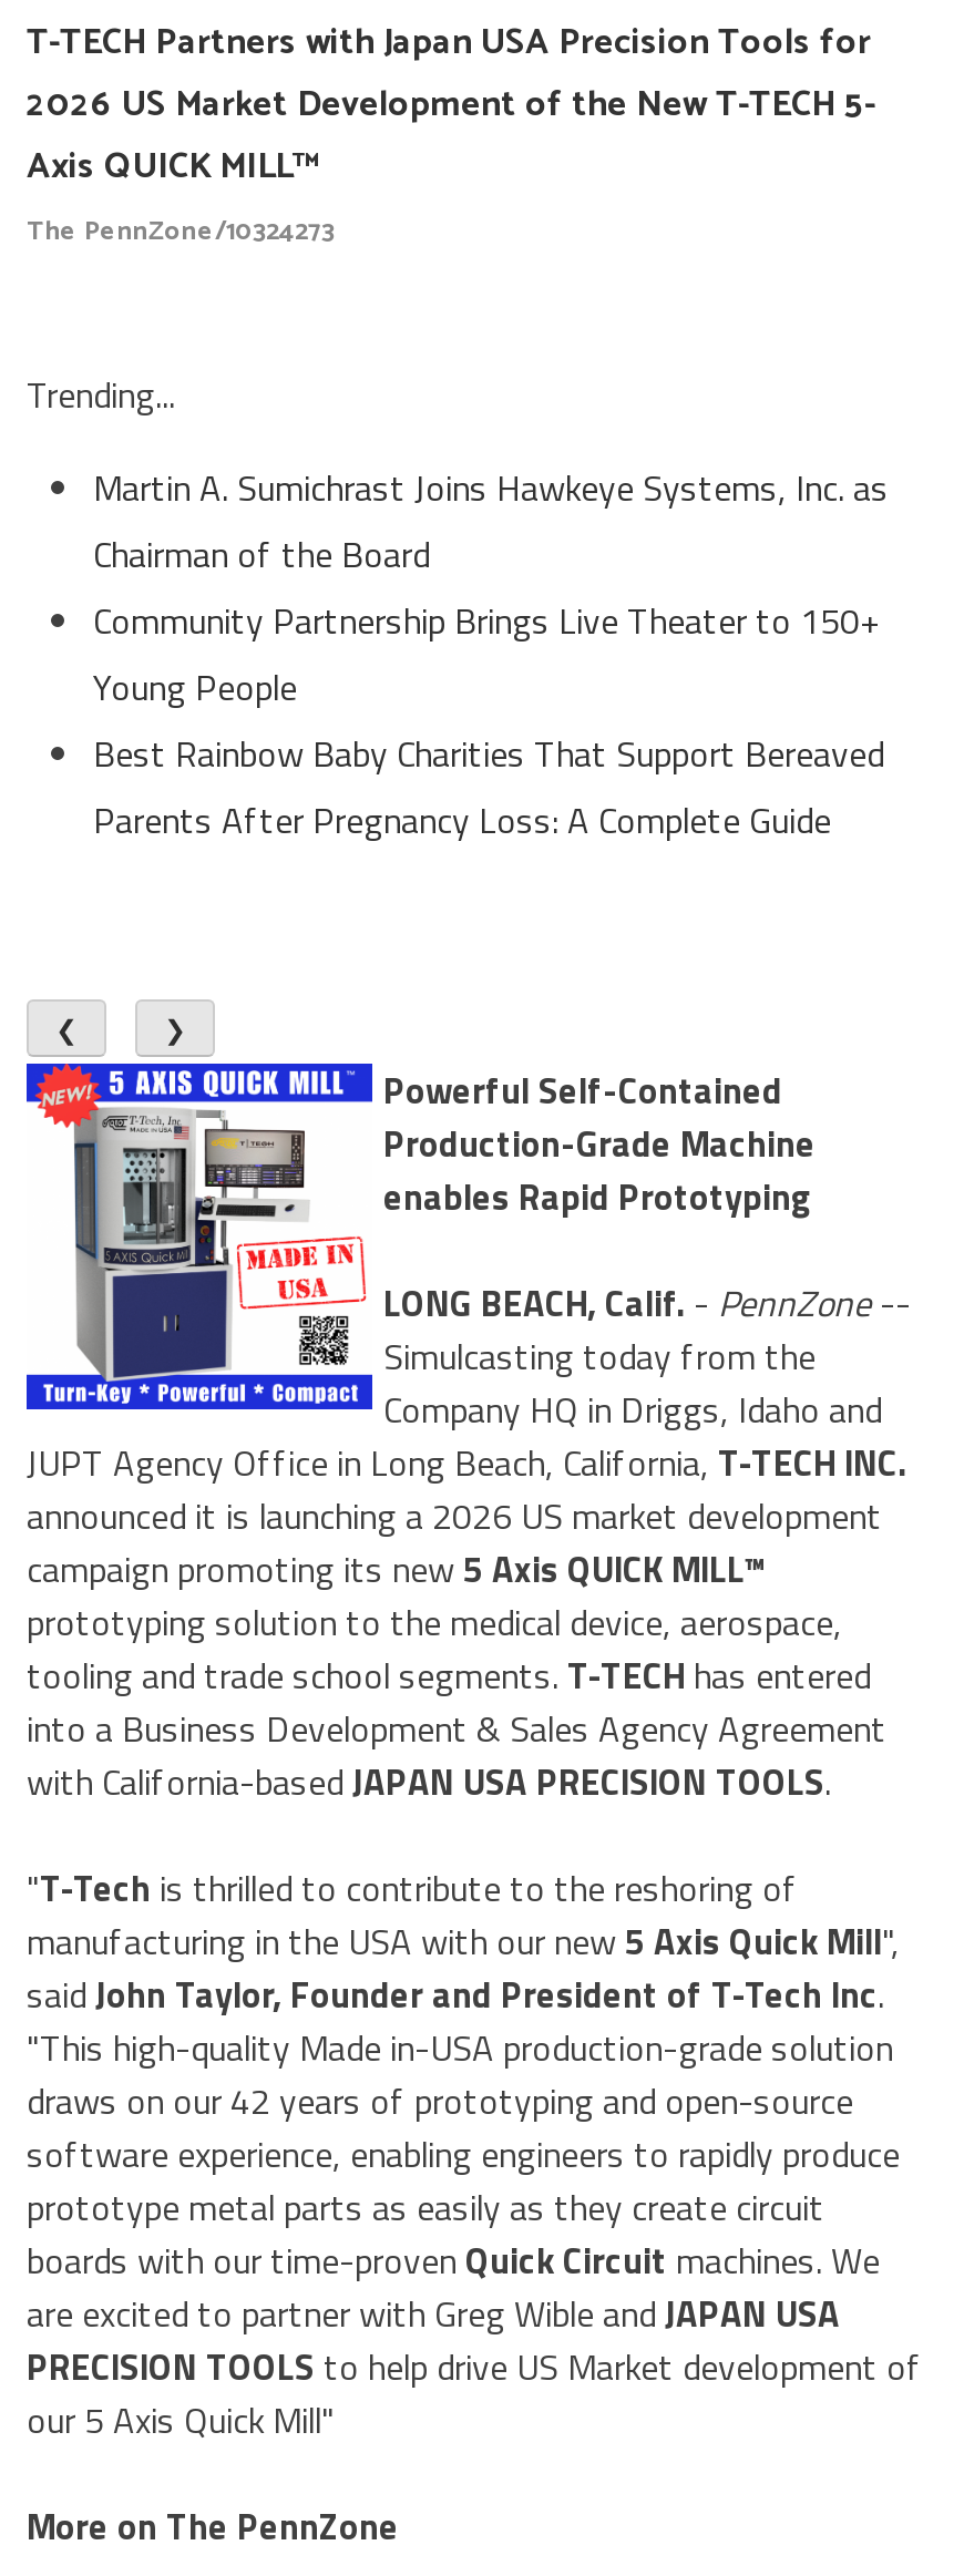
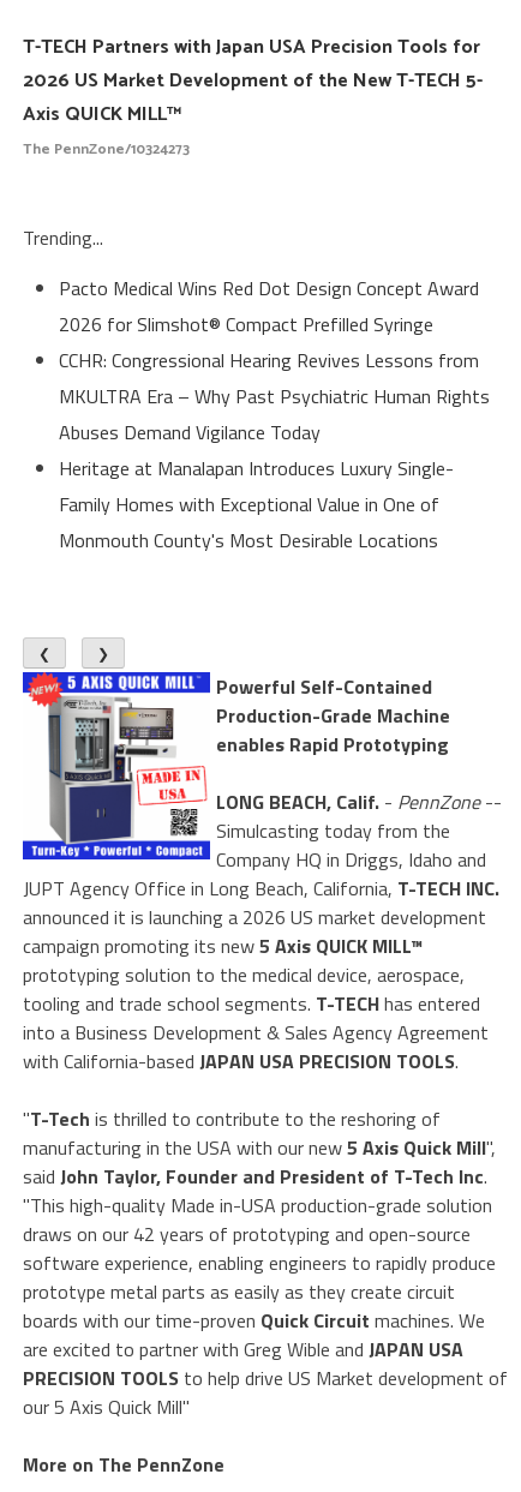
[93,461,889,846] Martin A. Sumichrast Joins Hawkeye Systems, Inc. as | Chairman of the Board | Community Partnership Brings Live Theater to 150+ | Young People | Best Rainbow Baby Charities That Support Bereaved | Parents After Pregnancy Loss: A Complete Guide -> [59,274,490,555] Pacto Medical Wins Red Dot Design Concept Award | 2026 for Slimshot® Compact Prefilled Syringe | CCHR: Congressional Hearing Revives Lessons from | MKULTRA Era – Why Past Psychiatric Human Rights | Abuses Demand Vigilance Today | Heritage at Manalapan Introduces Luxury Single- | Family Homes with Exceptional Value in One of | Monmouth County's Most Desirable Locations

